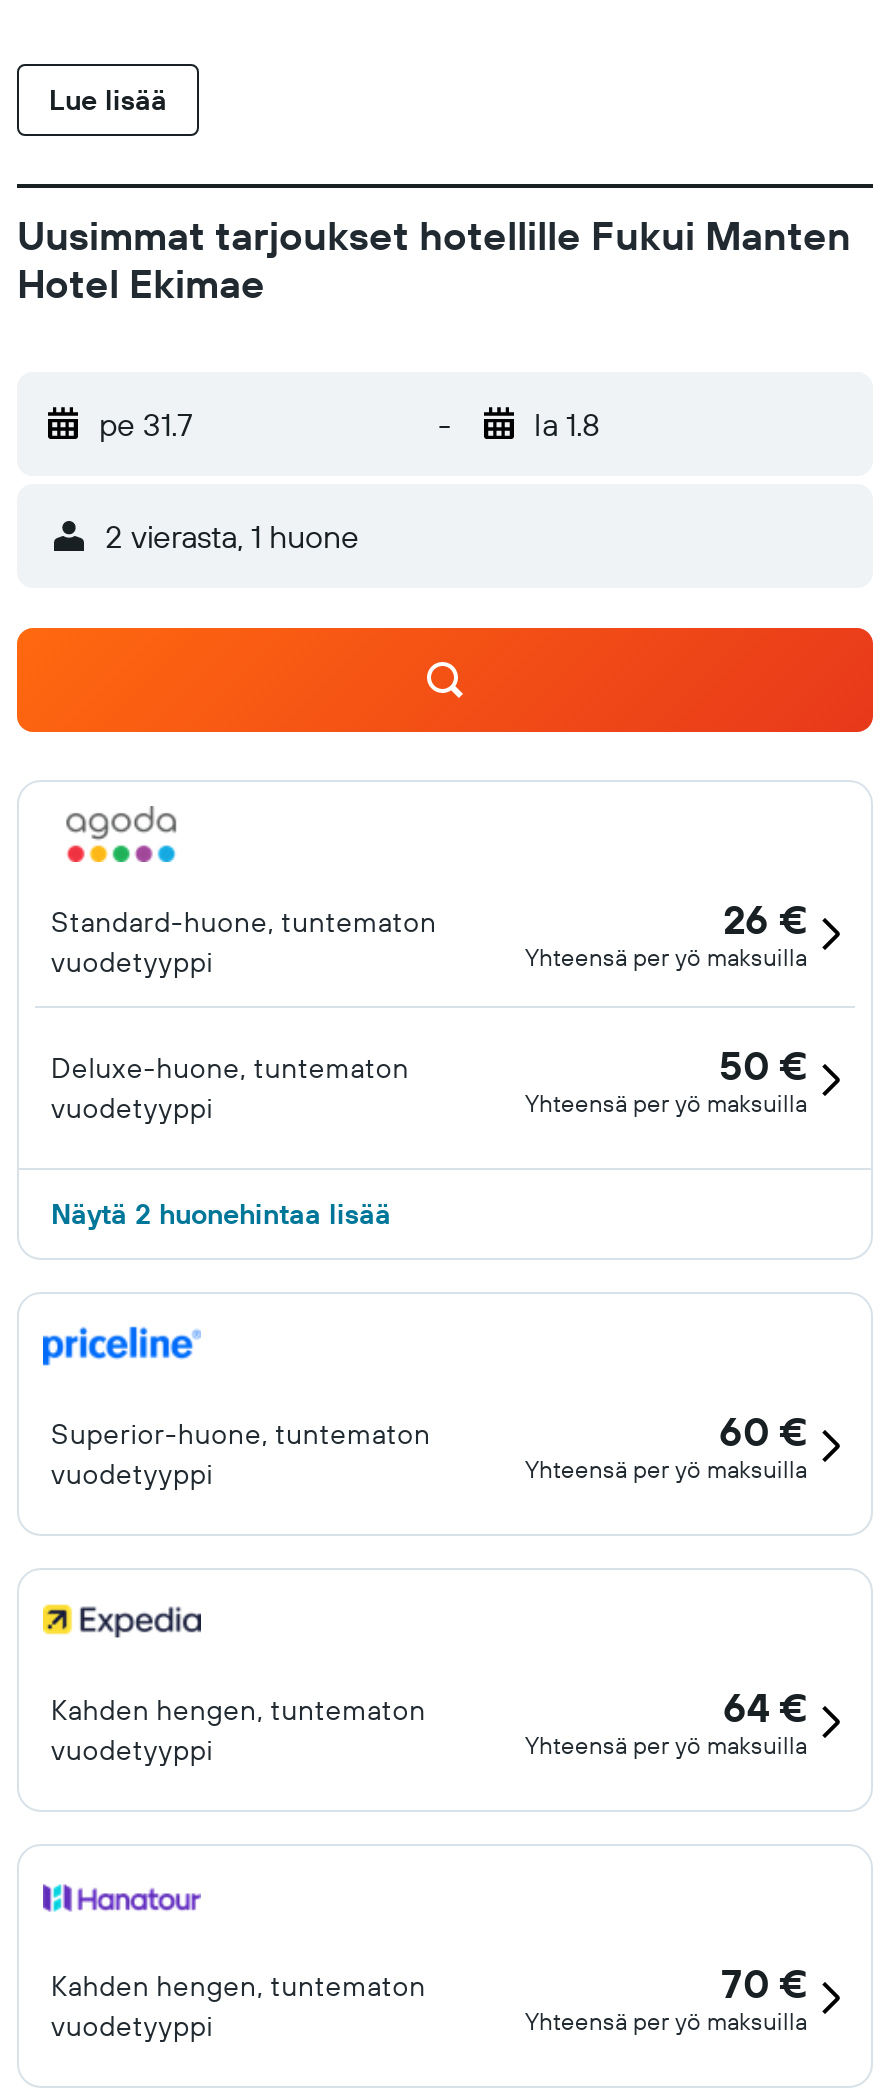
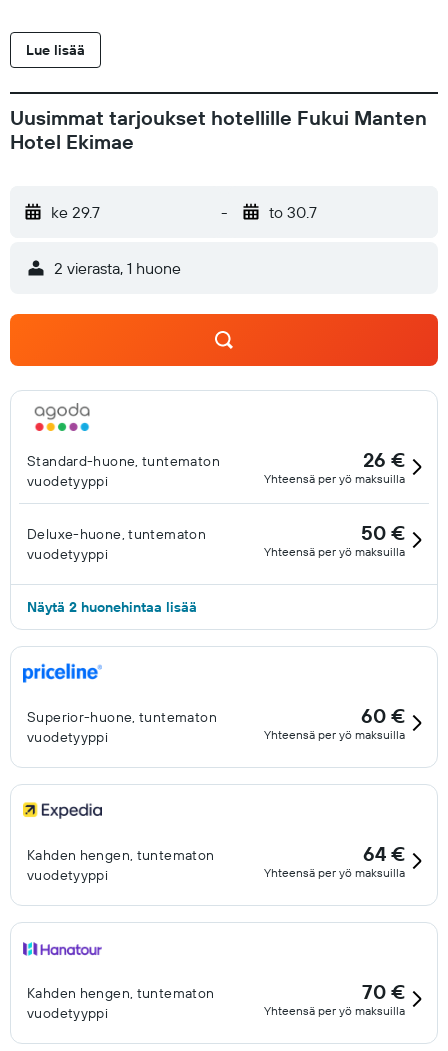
[99,404,193,444] pe 31.7 -> [51,202,100,222] ke 29.7
[534,404,600,444] la 1.8 -> [268,202,316,222] to 30.7

